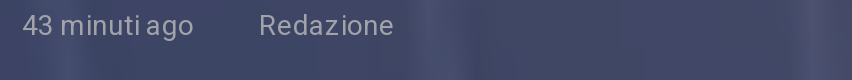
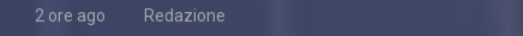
[22,9,194,41] 43 minuti ago -> [34,6,105,25] 2 ore ago

